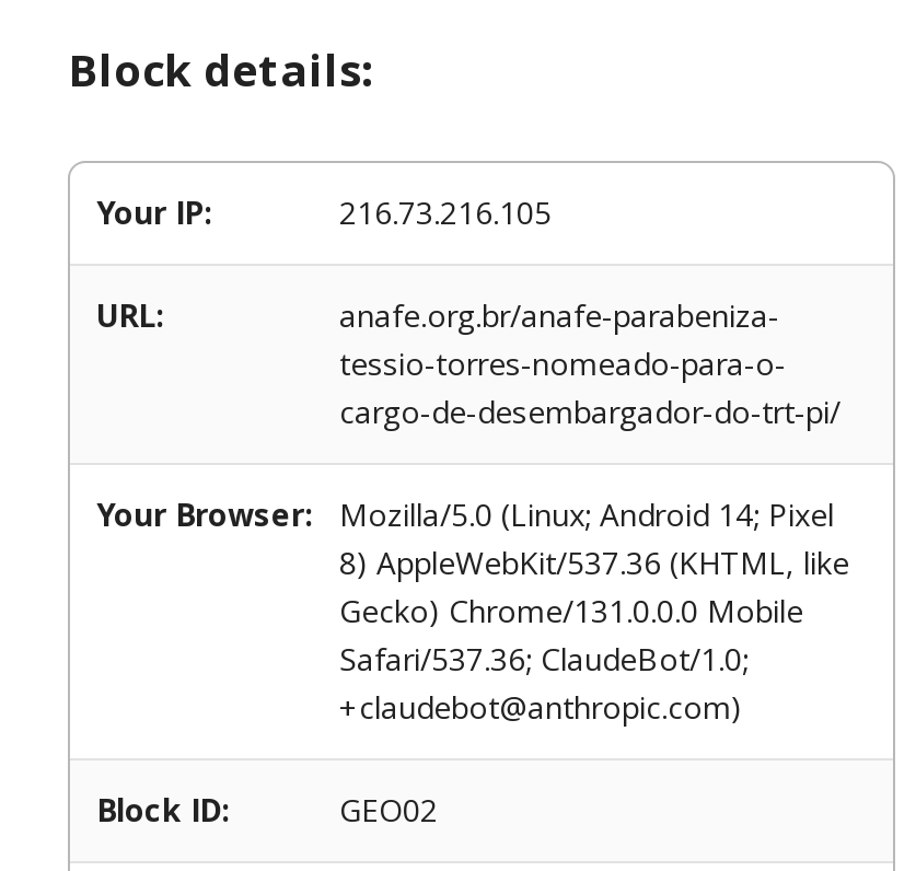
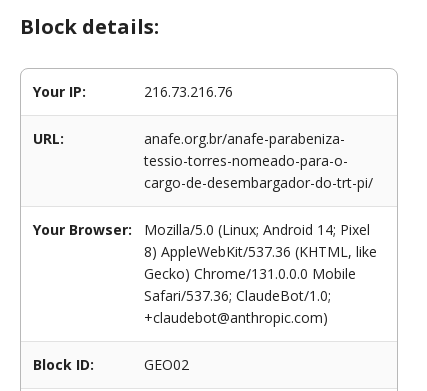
[339,191,552,233] 216.73.216.105 -> [144,82,233,101] 216.73.216.76

